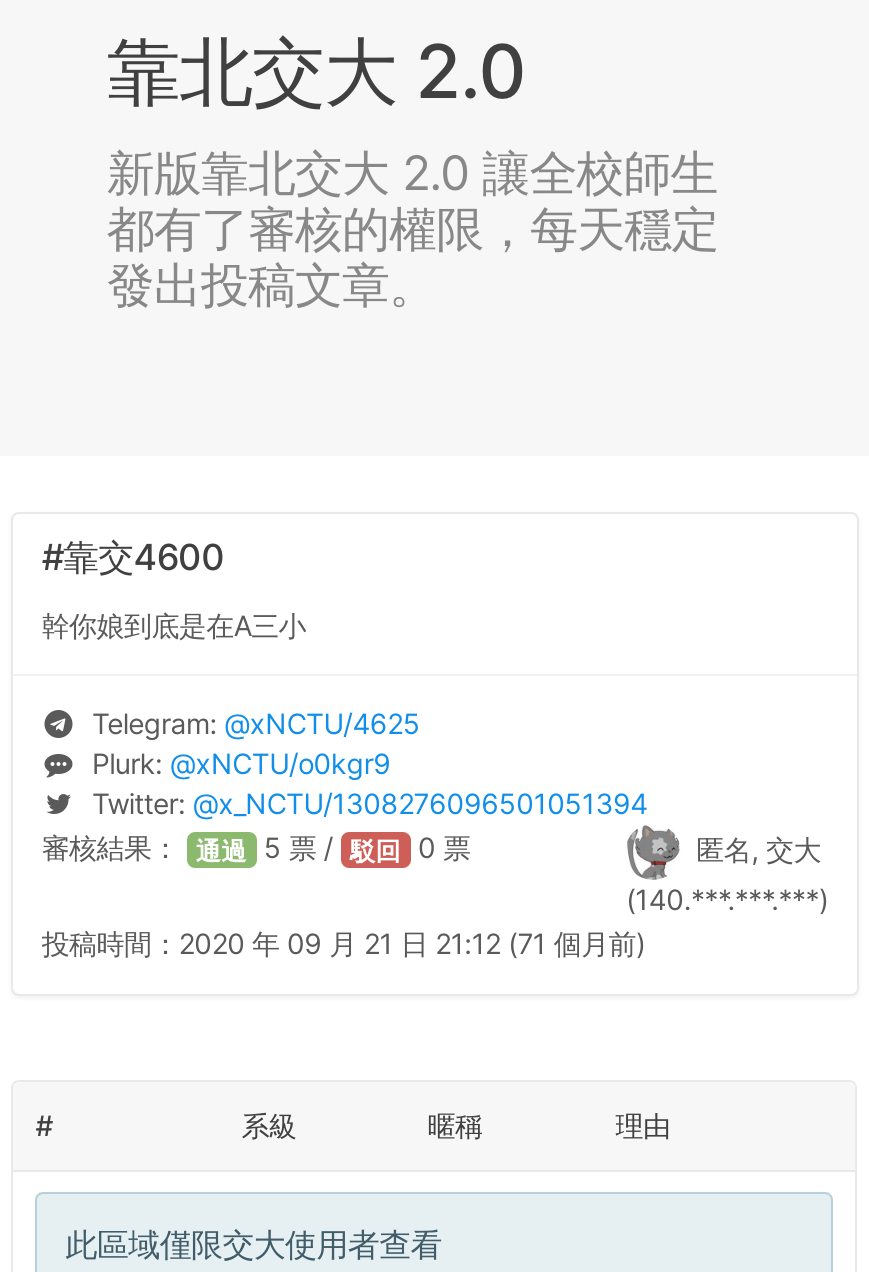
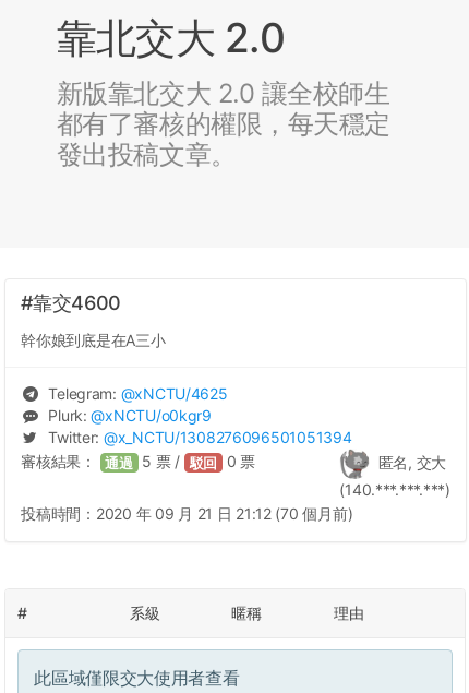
[42,926,645,960] 投稿時間：2020 年 09 月 21 日 21:12 (71 個月前) -> [21,504,353,523] 投稿時間：2020 年 09 月 21 日 21:12 (70 個月前)

